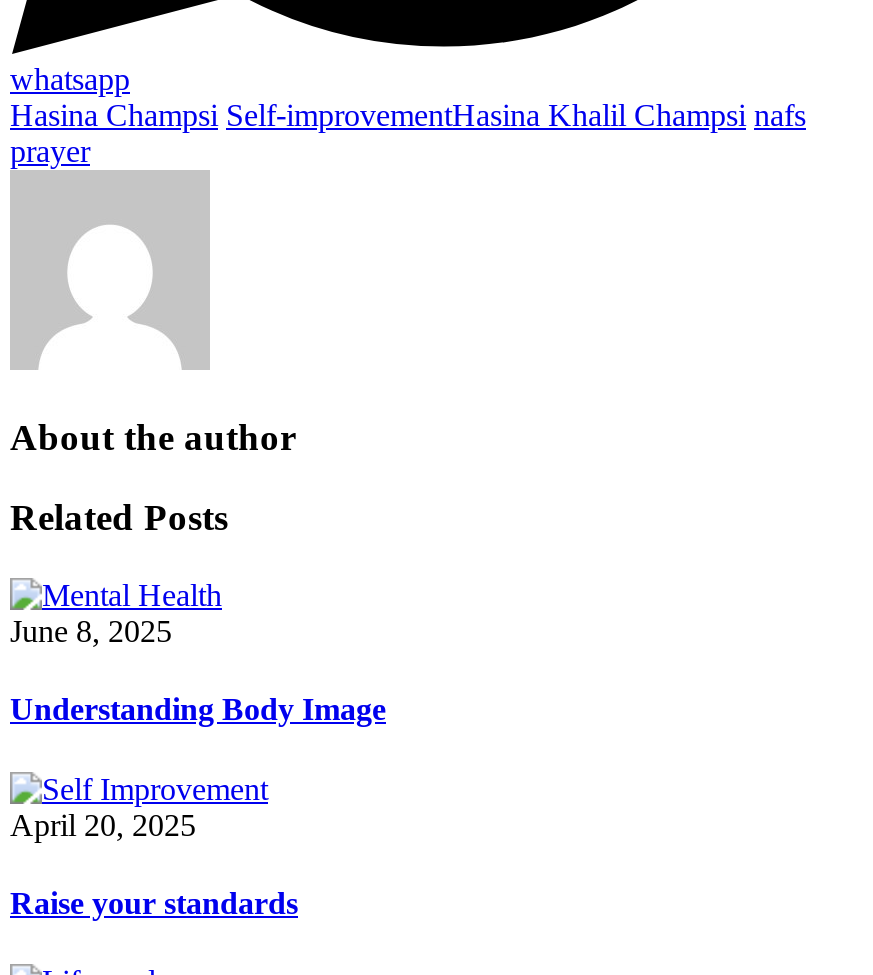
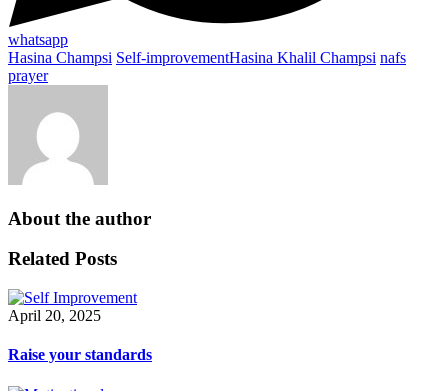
[10,614,386,726] June 8, 2025 | Understanding Body Image -> none

